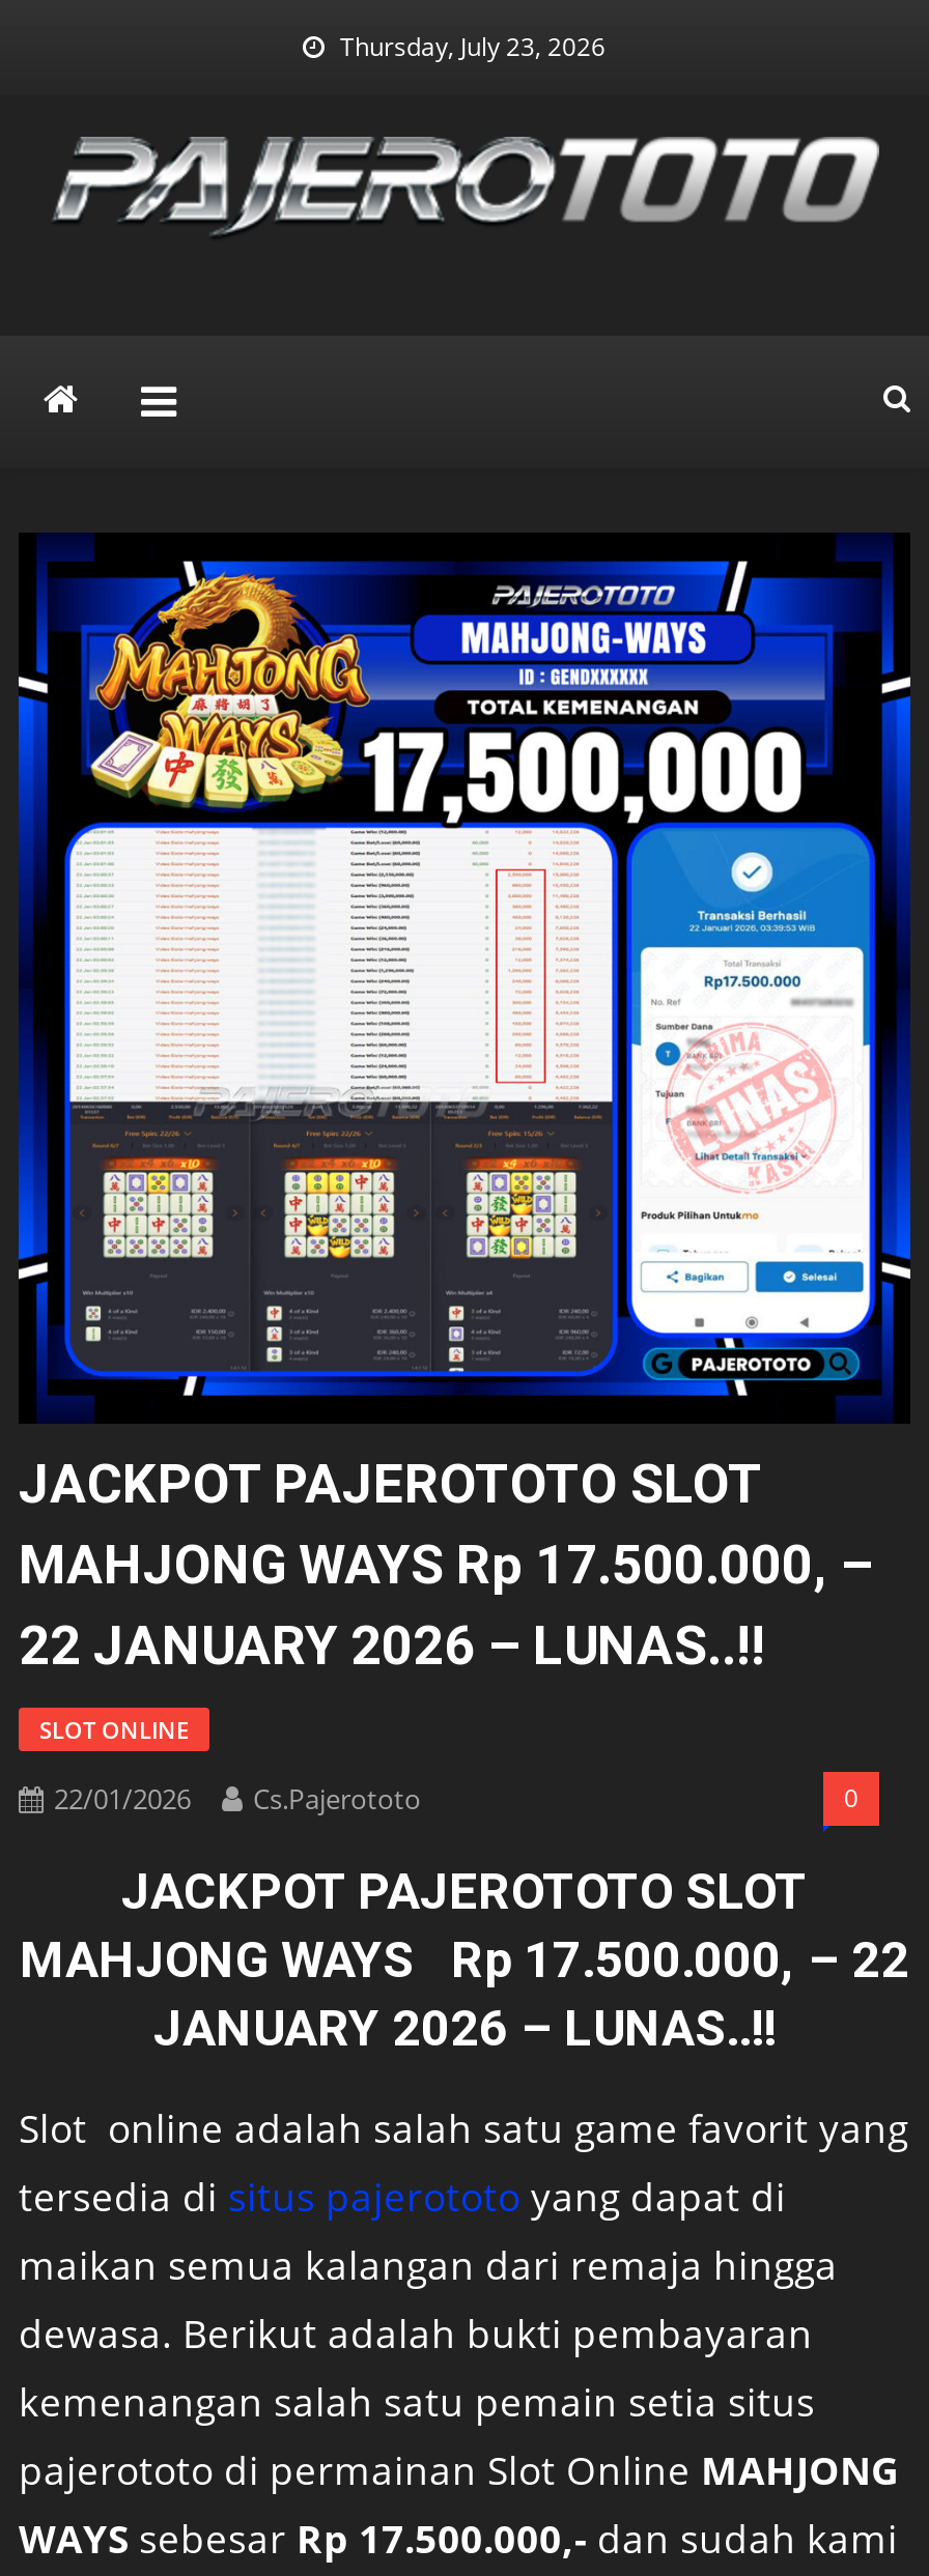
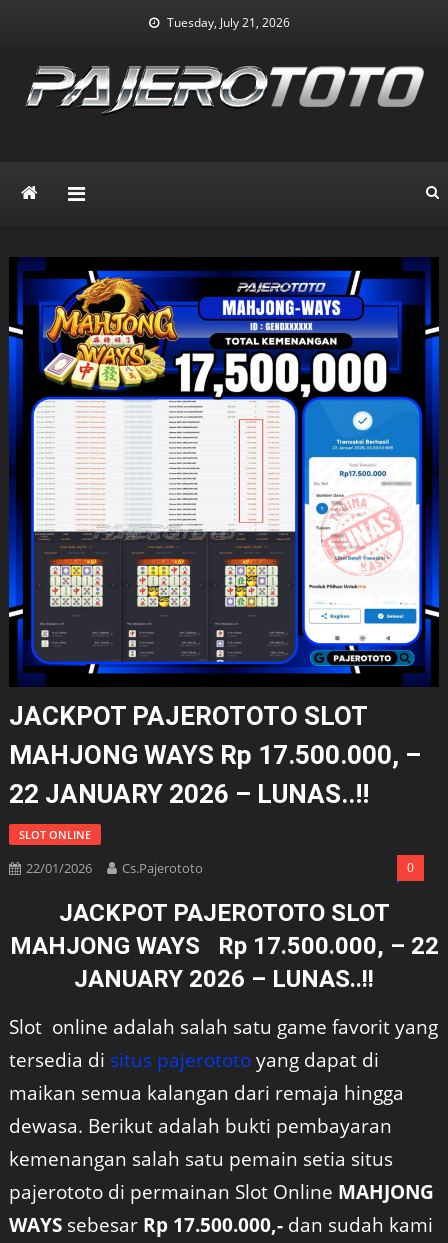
[340,29,606,64] Thursday, July 23, 2026 -> [166,14,289,31] Tuesday, July 21, 2026

